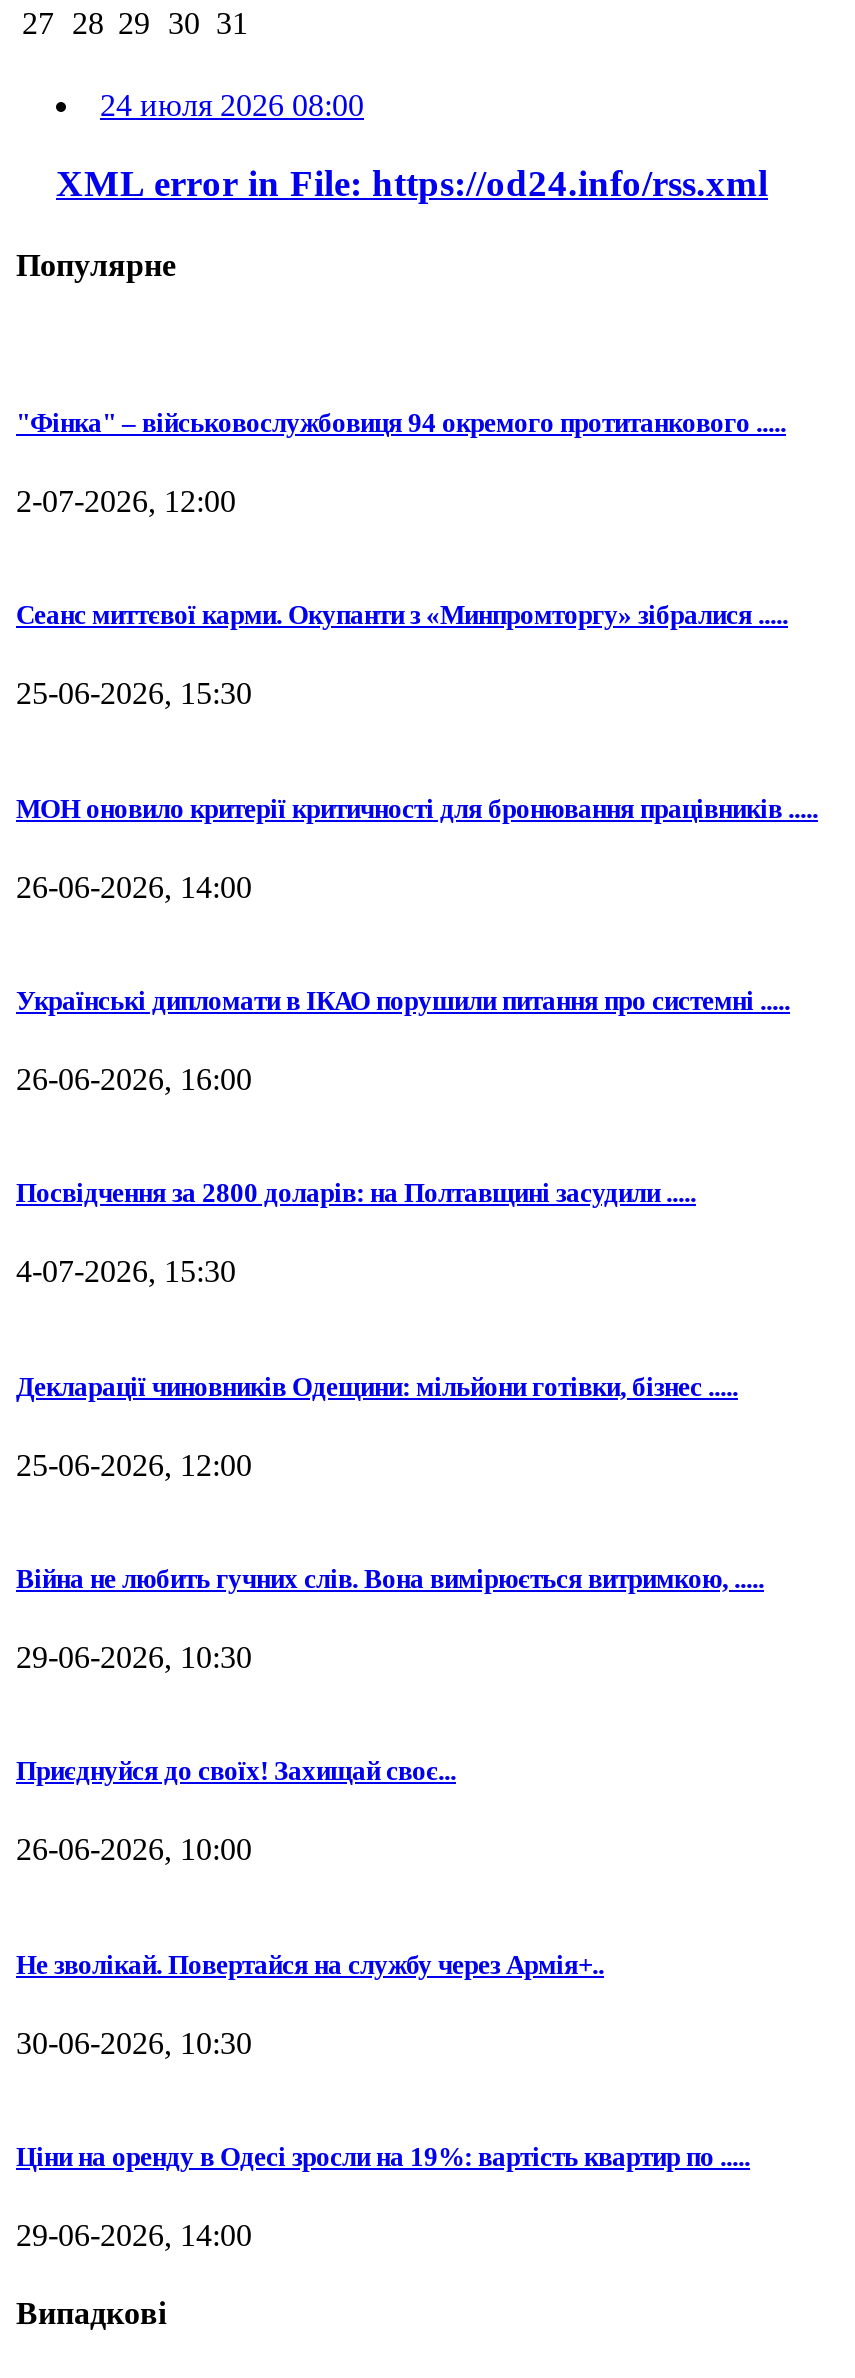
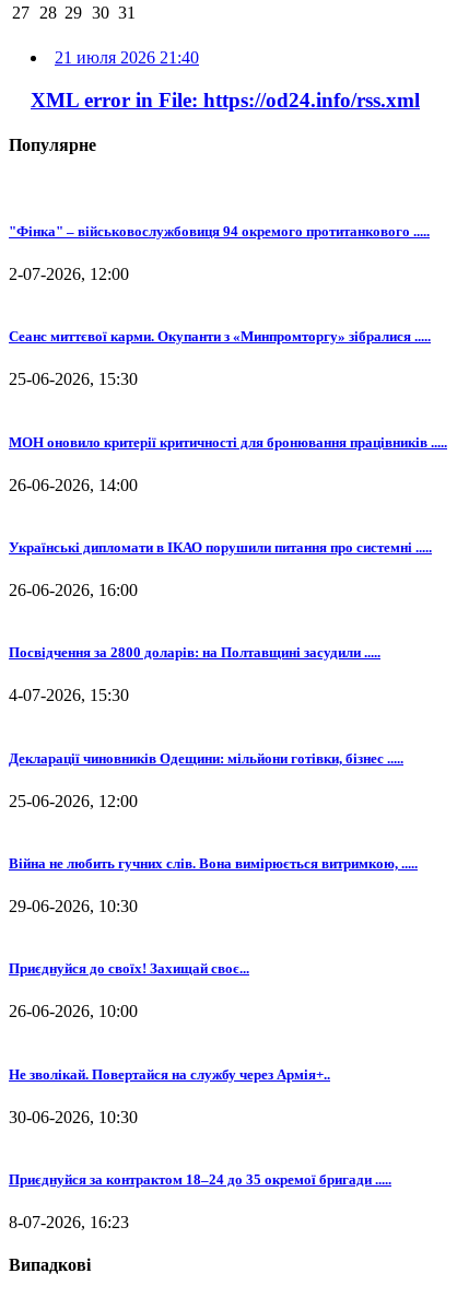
[100,89,364,123] 24 июля 2026 08:00 -> [55,49,199,67] 21 июля 2026 21:40
[16,2142,750,2172] Ціни на оренду в Одесі зросли на 19%: вартість квартир по ..... -> [9,1171,391,1188] Приєднуйся за контрактом 18–24 до 35 окремої бригади .....
[16,2218,252,2252] 29-06-2026, 14:00 -> [9,1213,129,1231] 8-07-2026, 16:23

